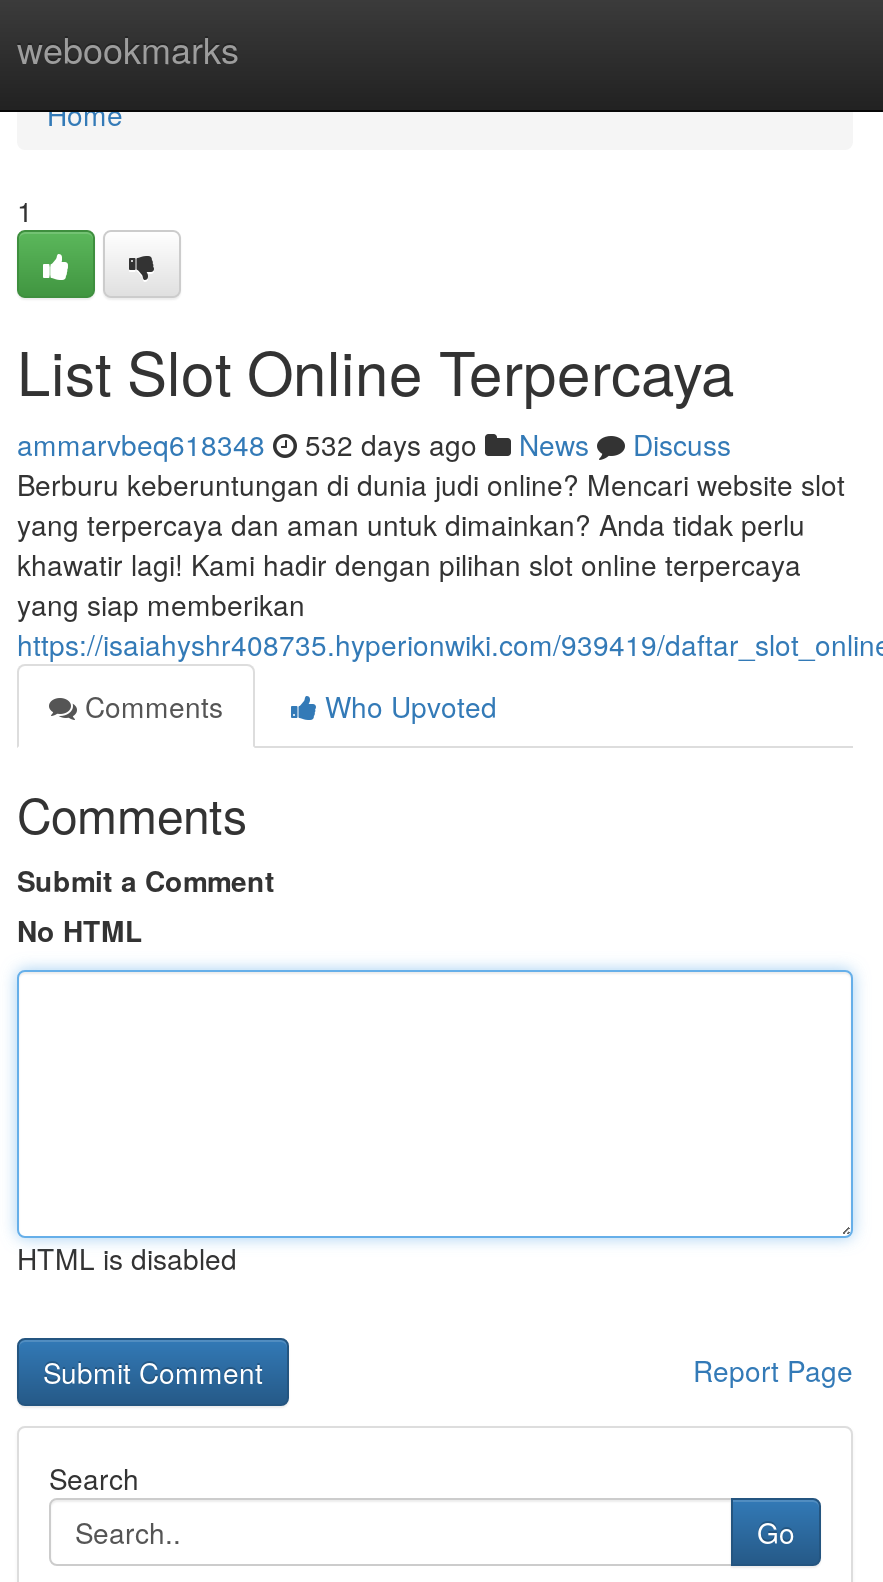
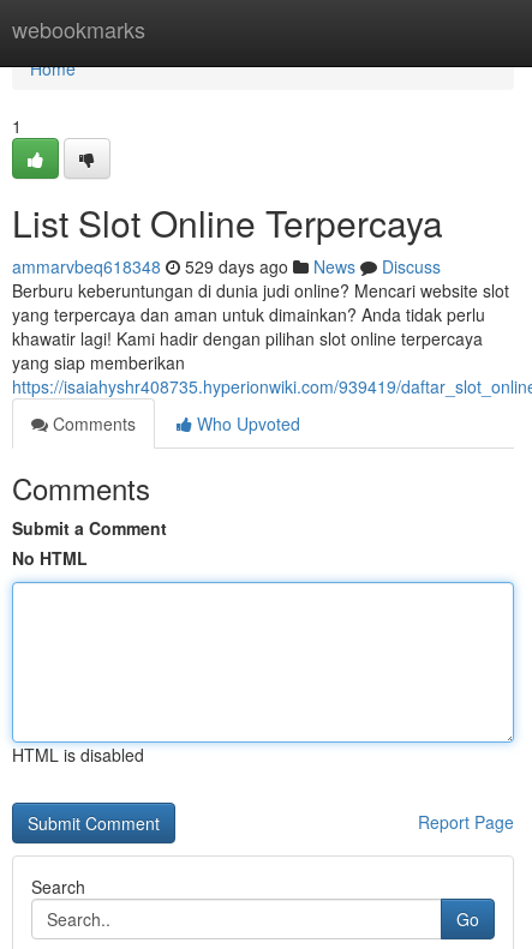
[17,424,731,464] ammarvbeq618348 532 days ago News Discuss -> [12,254,441,278] ammarvbeq618348 529 days ago News Discuss

